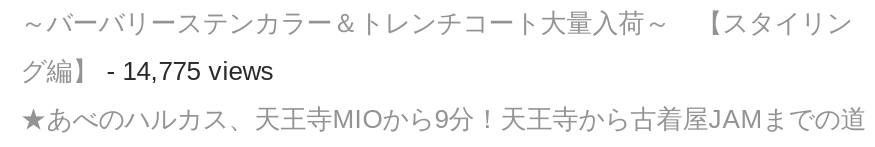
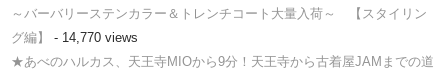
[20,57,274,87] グ編】- 14,775 views -> [11,30,138,45] グ編】- 14,770 views

